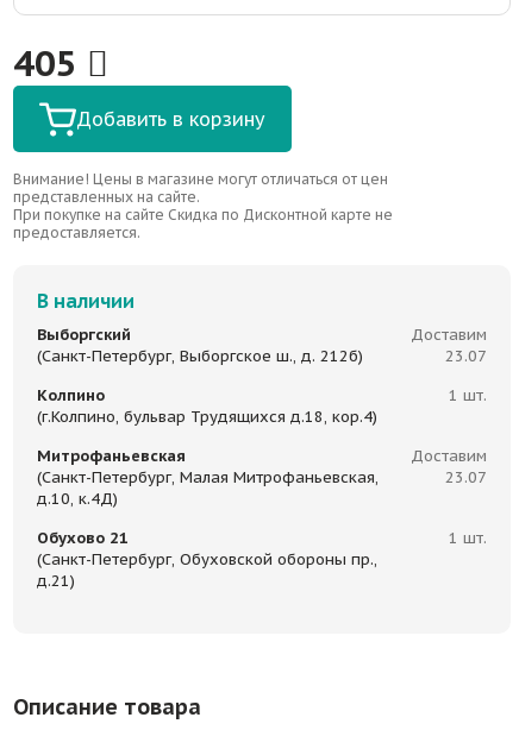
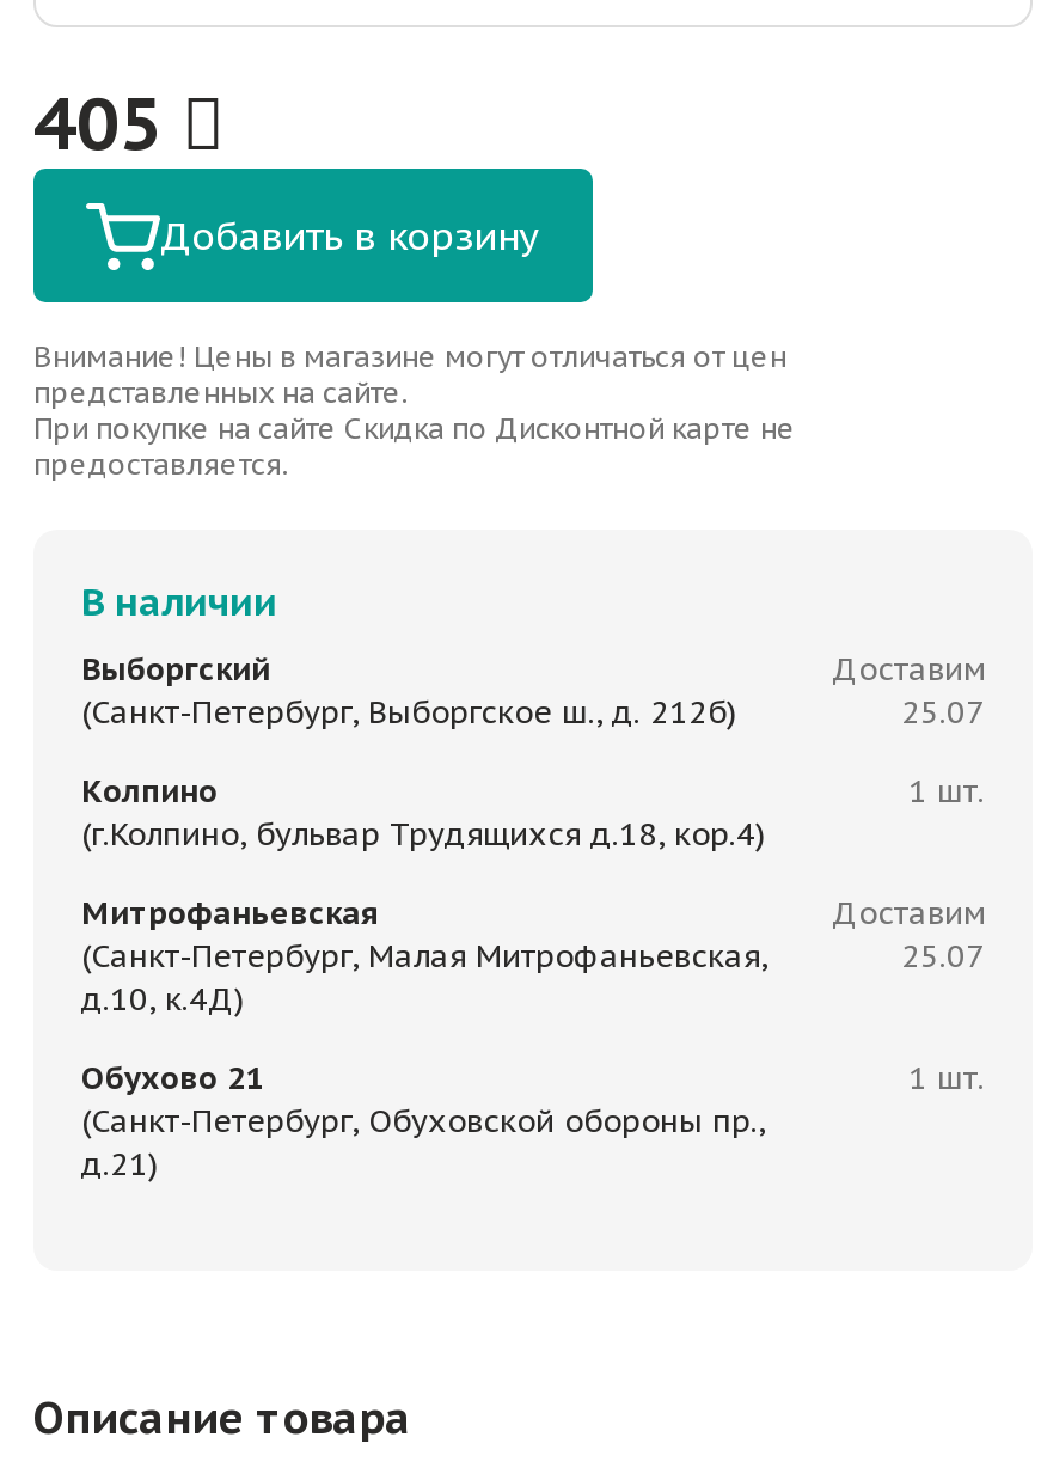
[445,346,487,366] 23.07 -> [901,693,985,733] 25.07
[445,467,487,488] 23.07 -> [901,936,985,977] 25.07

